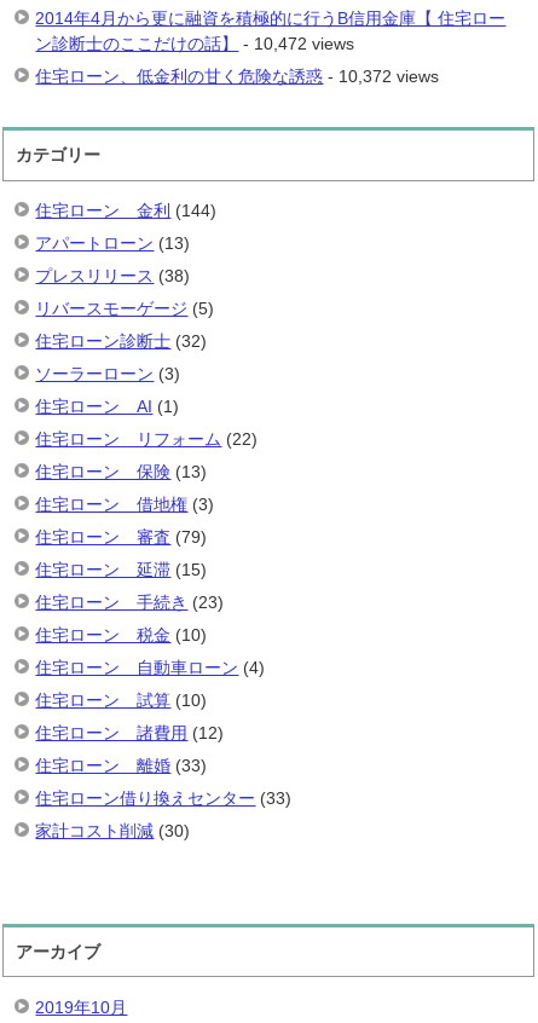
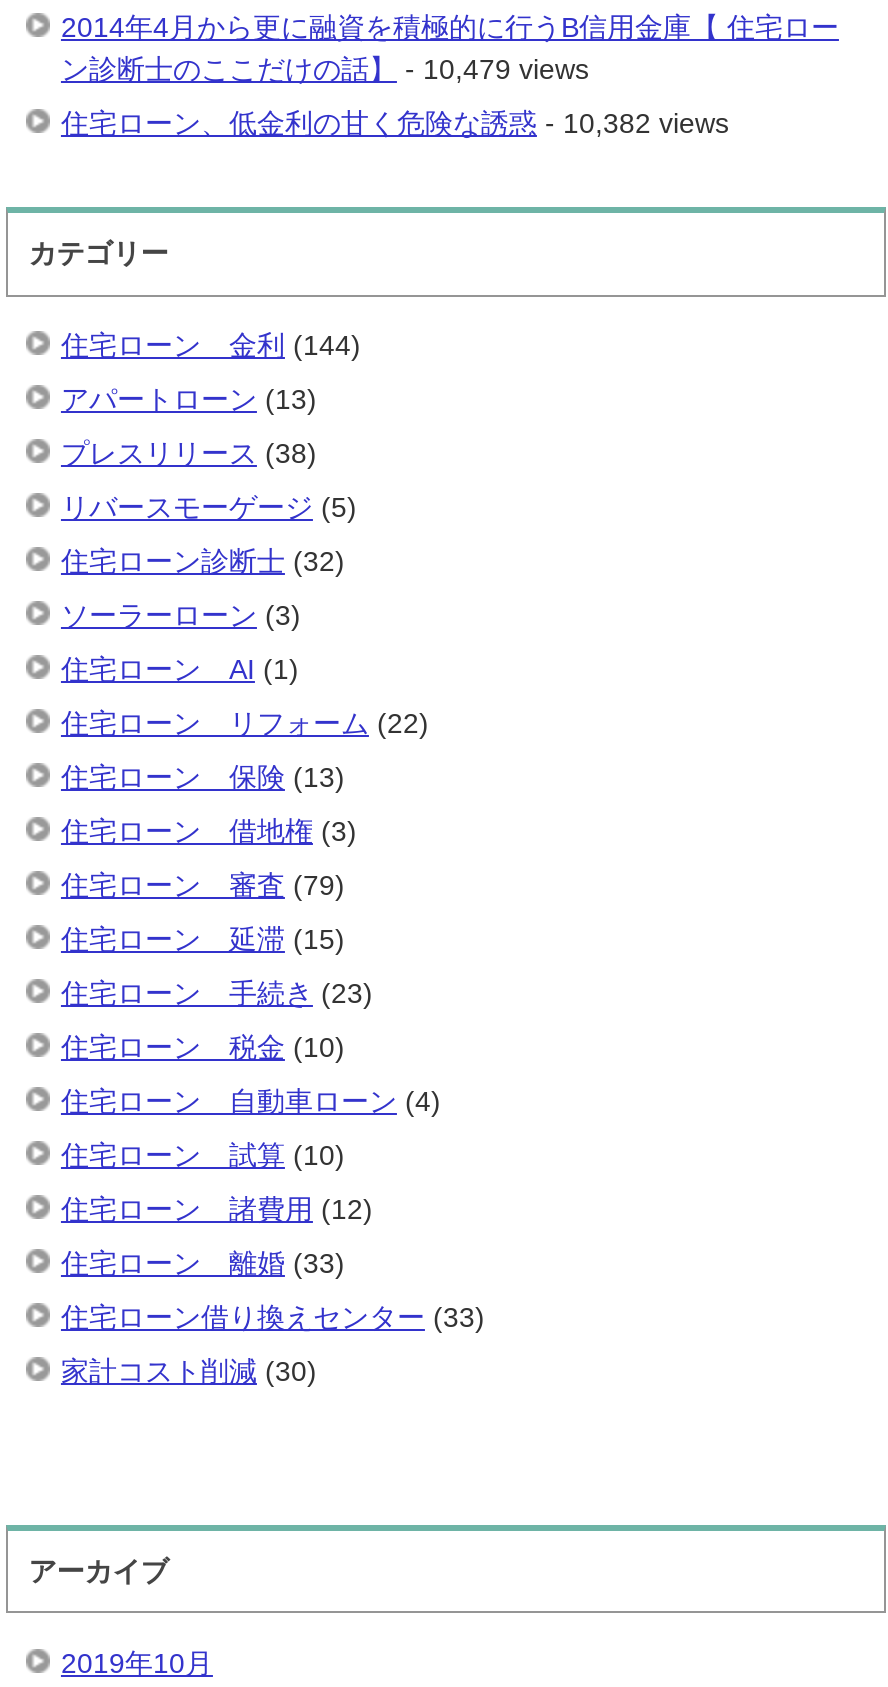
[36,34,355,53] ン診断士のここだけの話】- 10,472 views -> [61,53,589,85] ン診断士のここだけの話】- 10,479 views
[36,67,439,86] 住宅ローン、低金利の甘く危険な誘惑- 10,372 views -> [61,107,729,139] 住宅ローン、低金利の甘く危険な誘惑- 10,382 views

